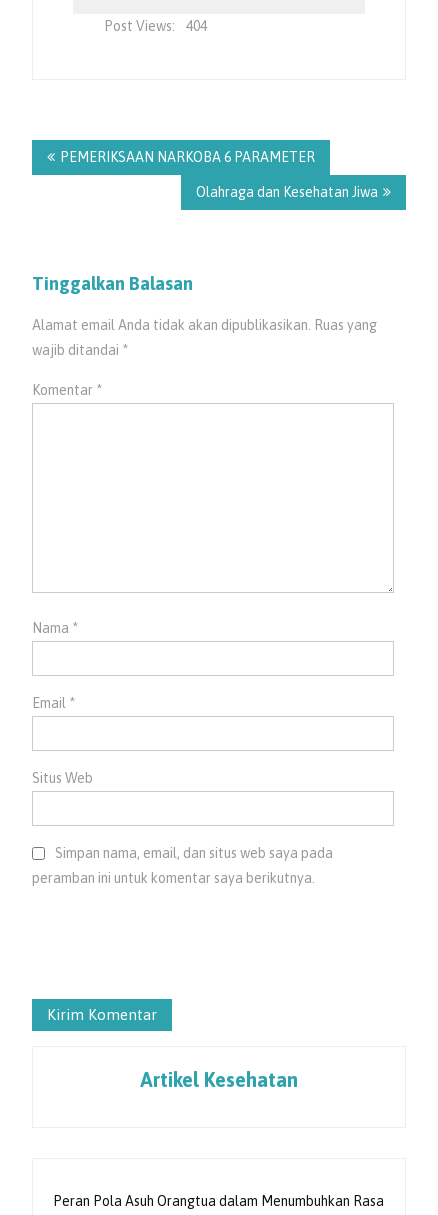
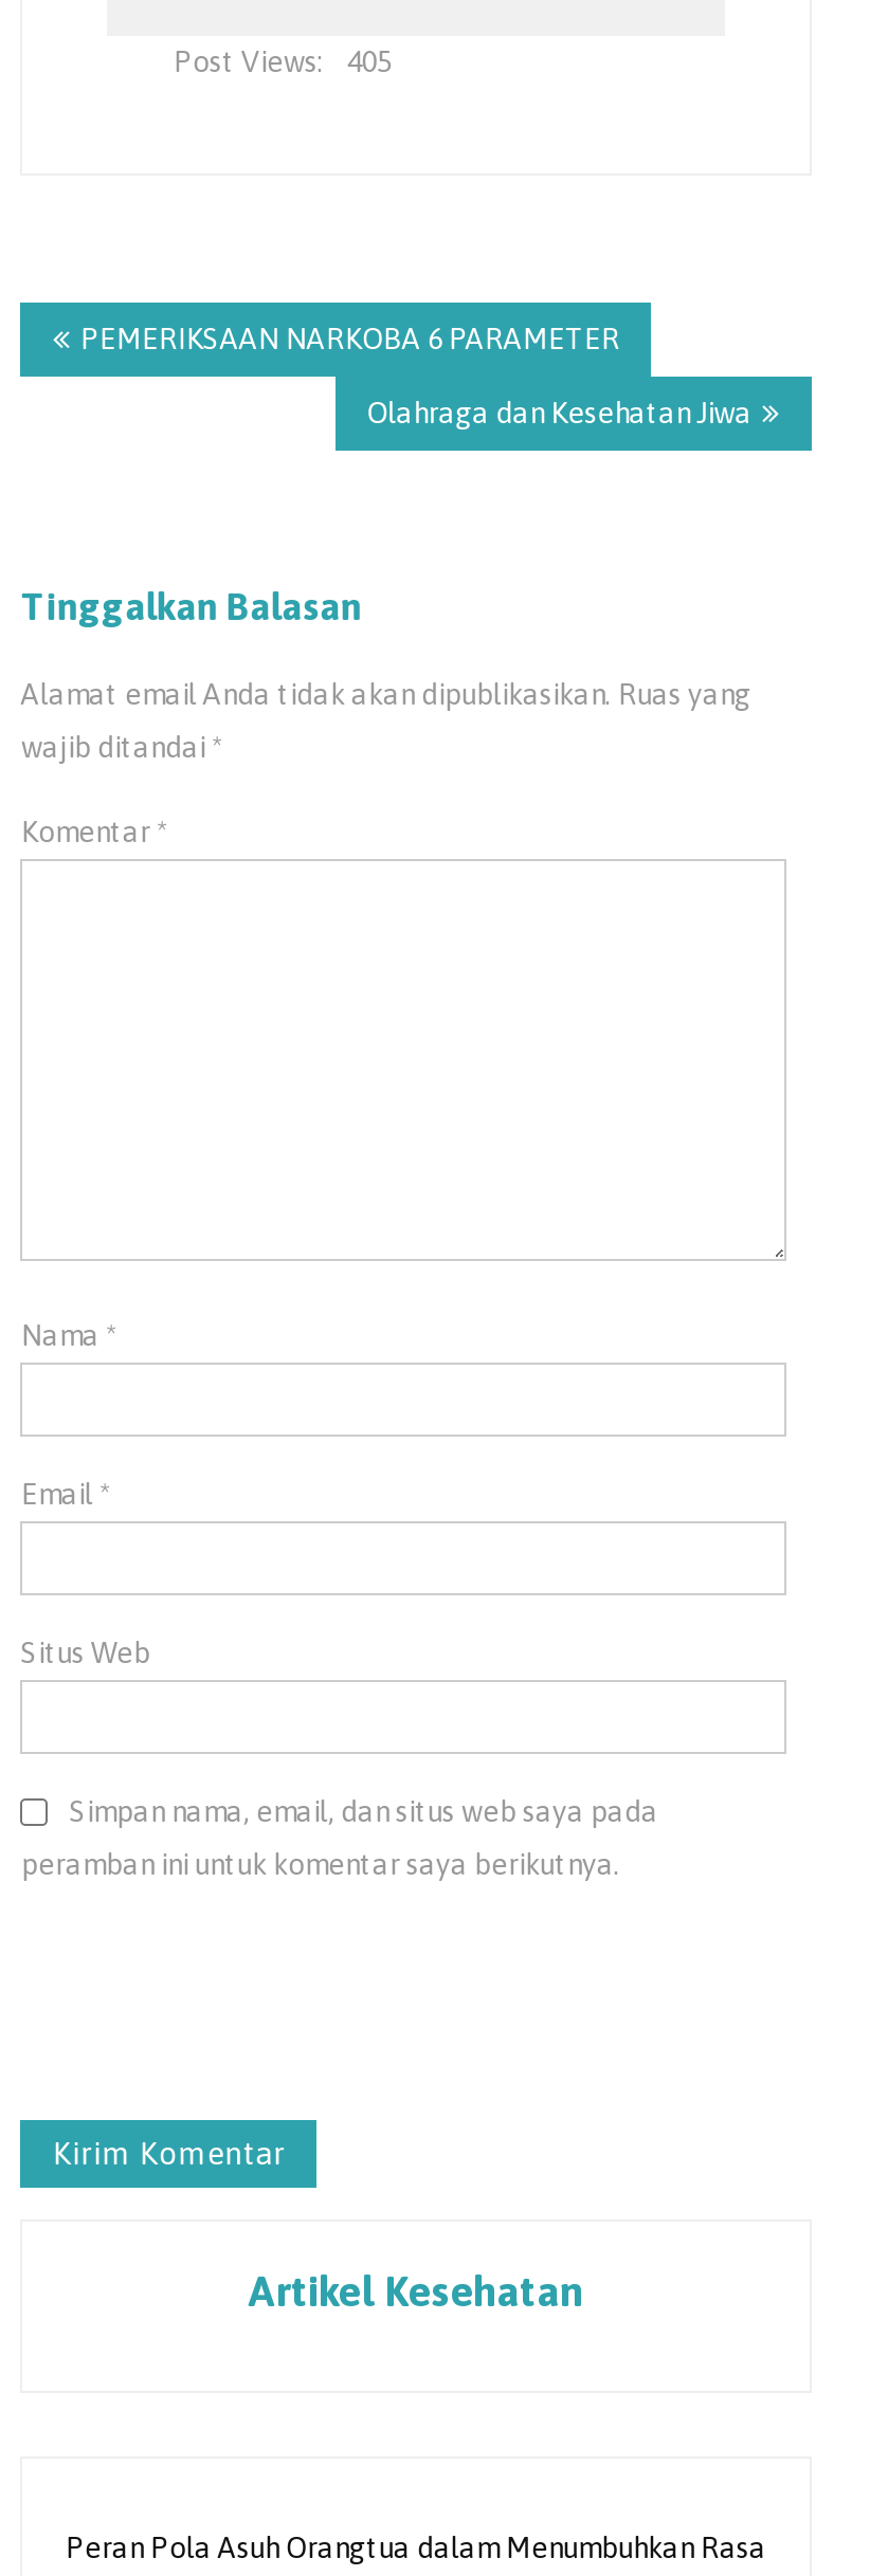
[104,18,207,34] Post Views: 404 -> [173,44,391,78] Post Views: 405

